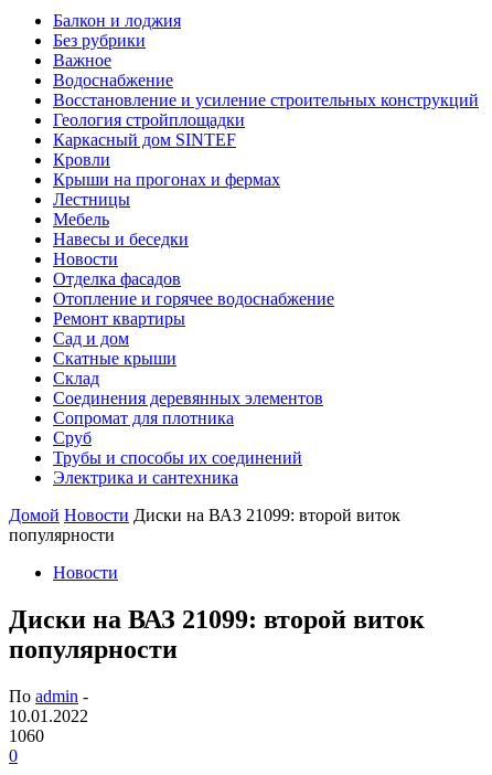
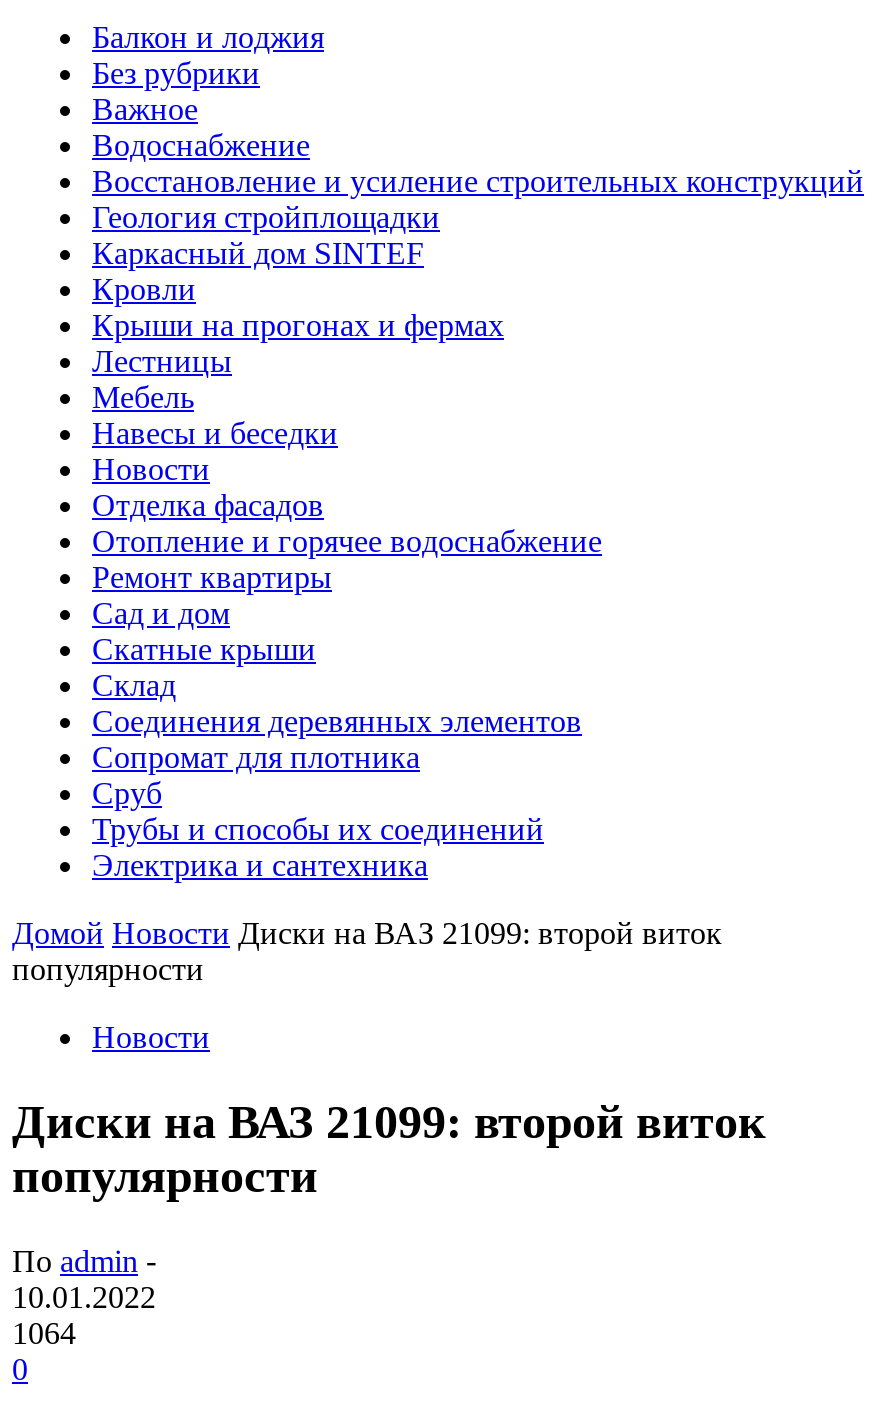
[9,726,44,745] 1060 -> [12,1316,76,1350] 1064

